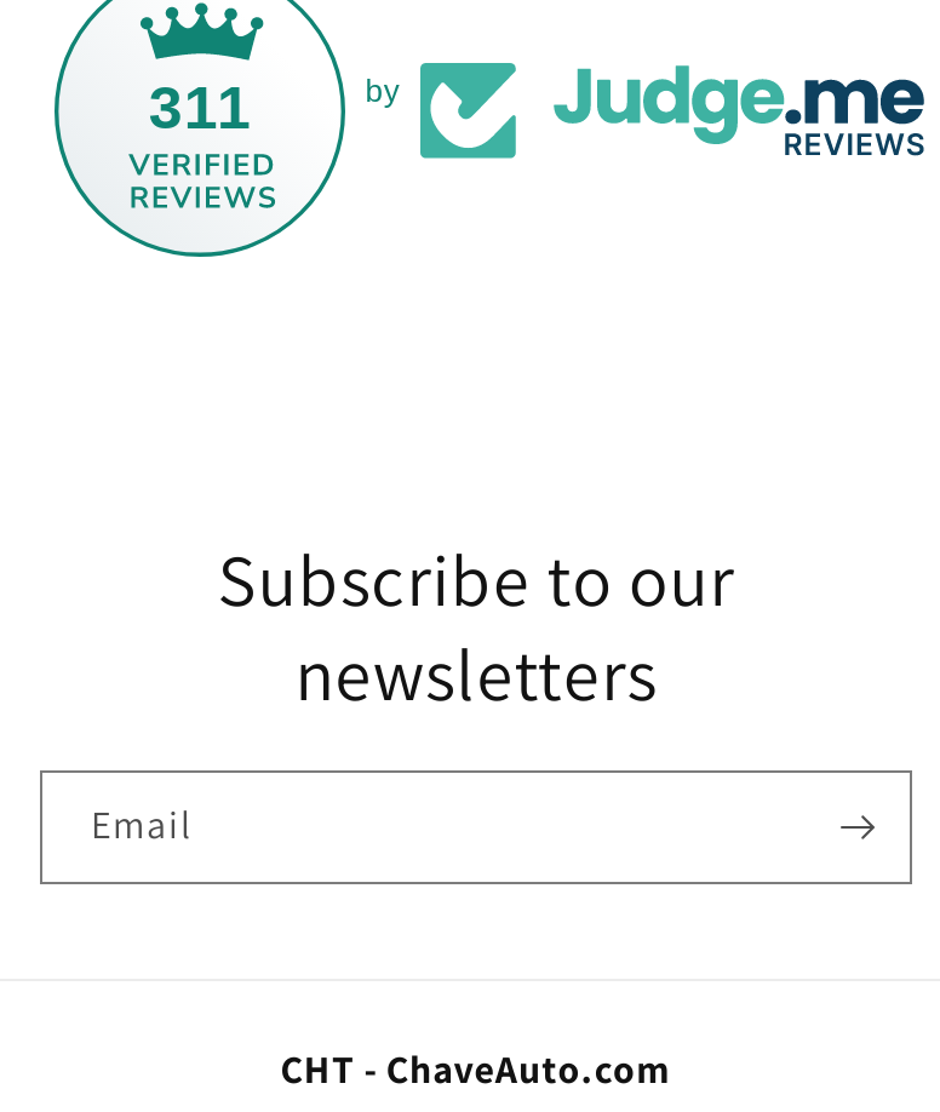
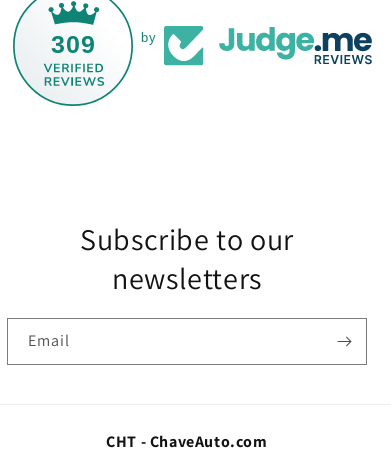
[149,73,252,141] 311 -> [51,30,95,58] 309

